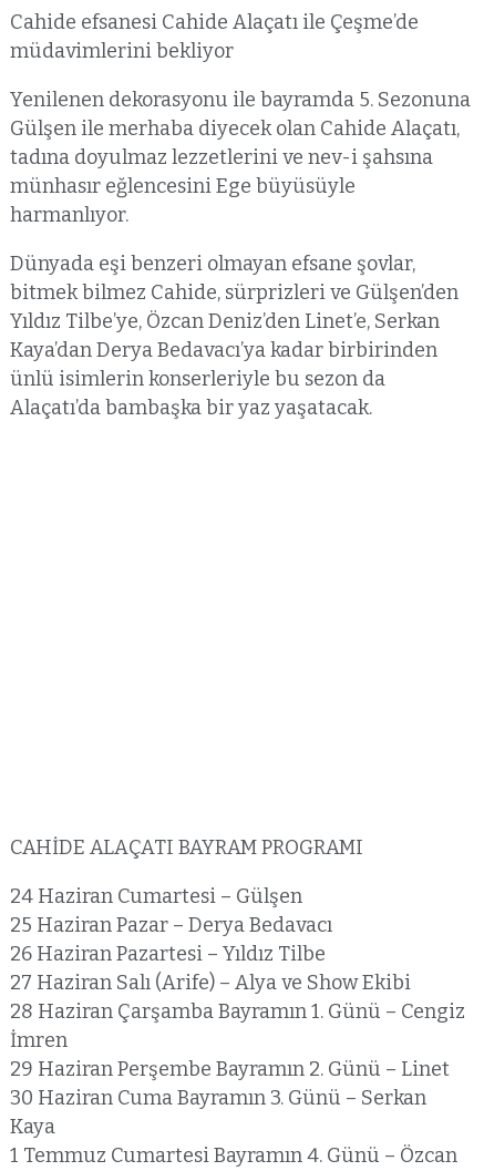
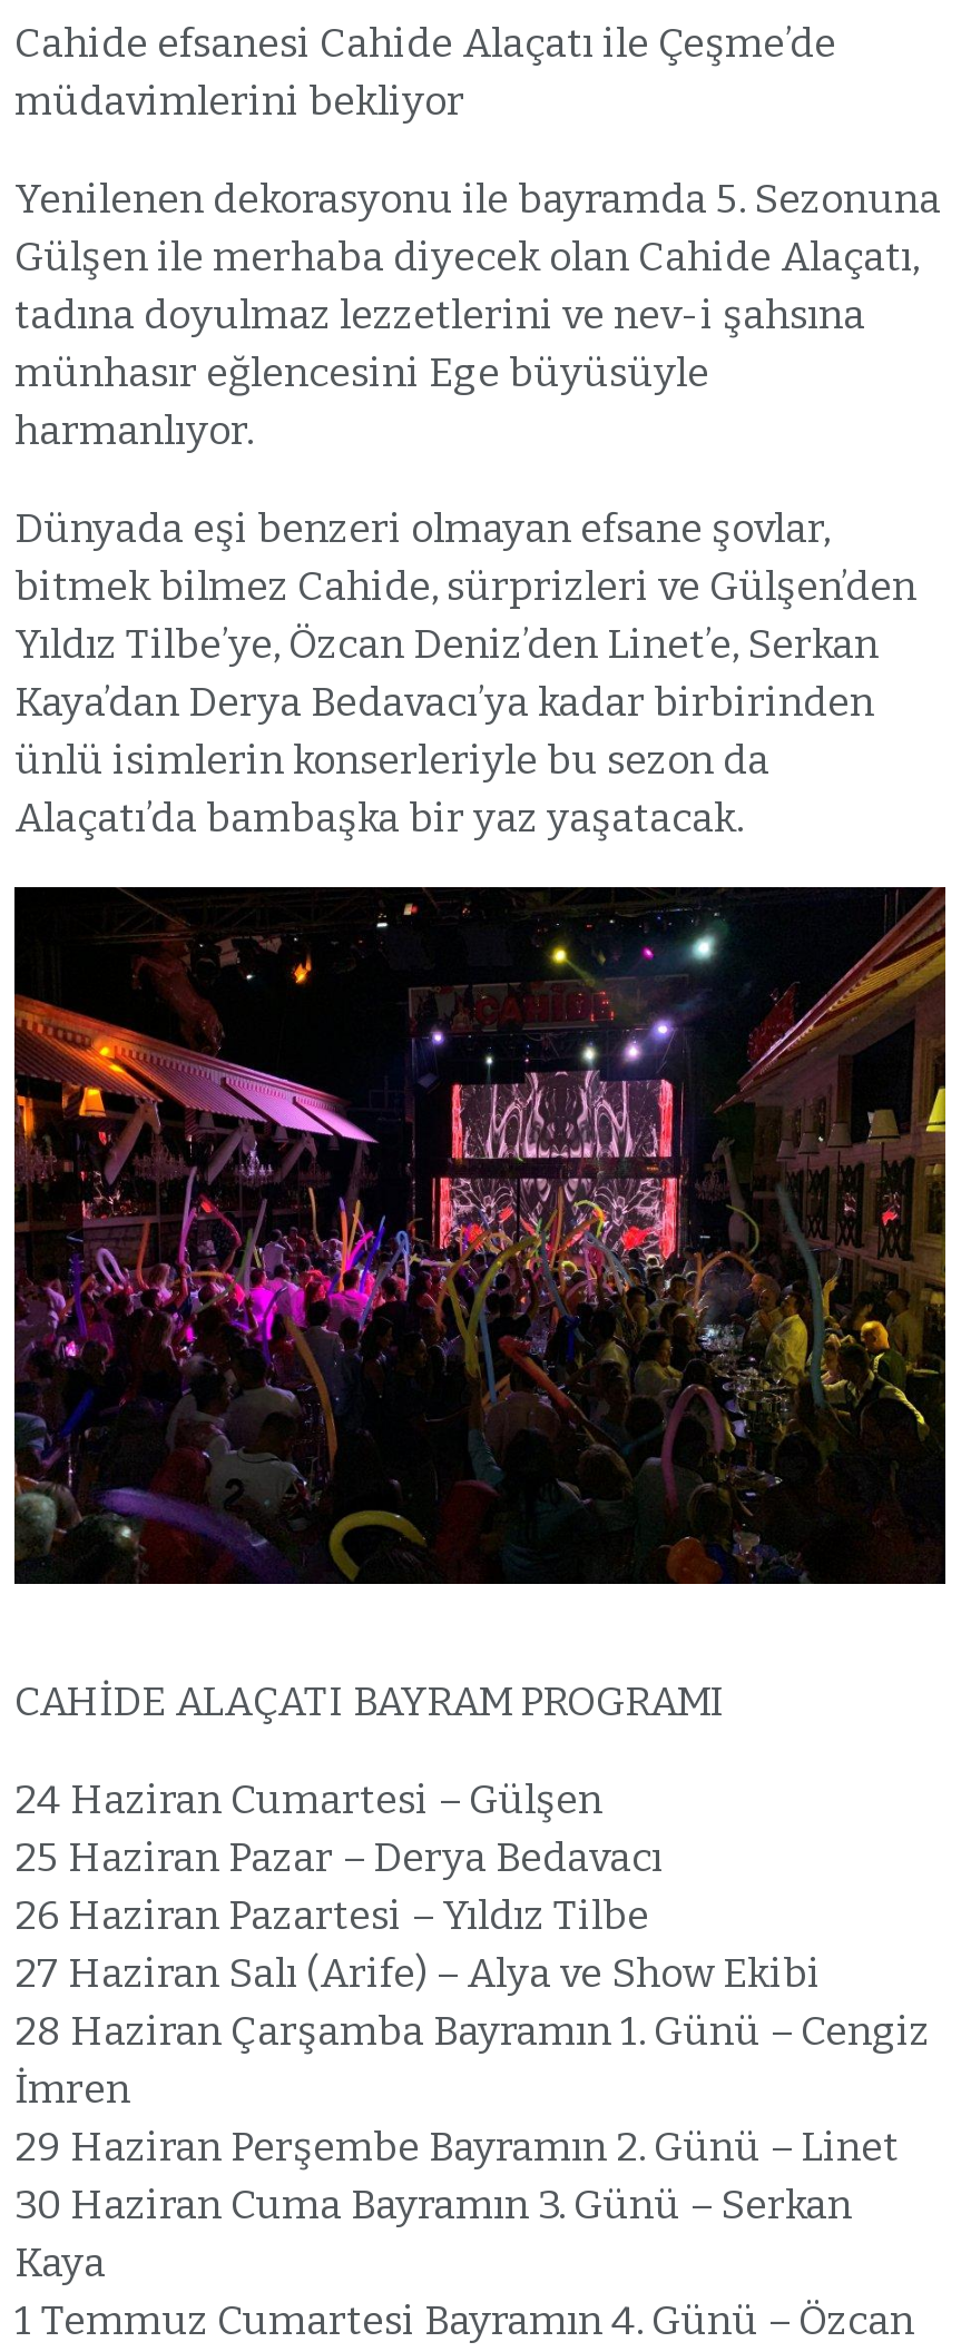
none -> [12,885,948,1586] [image]

